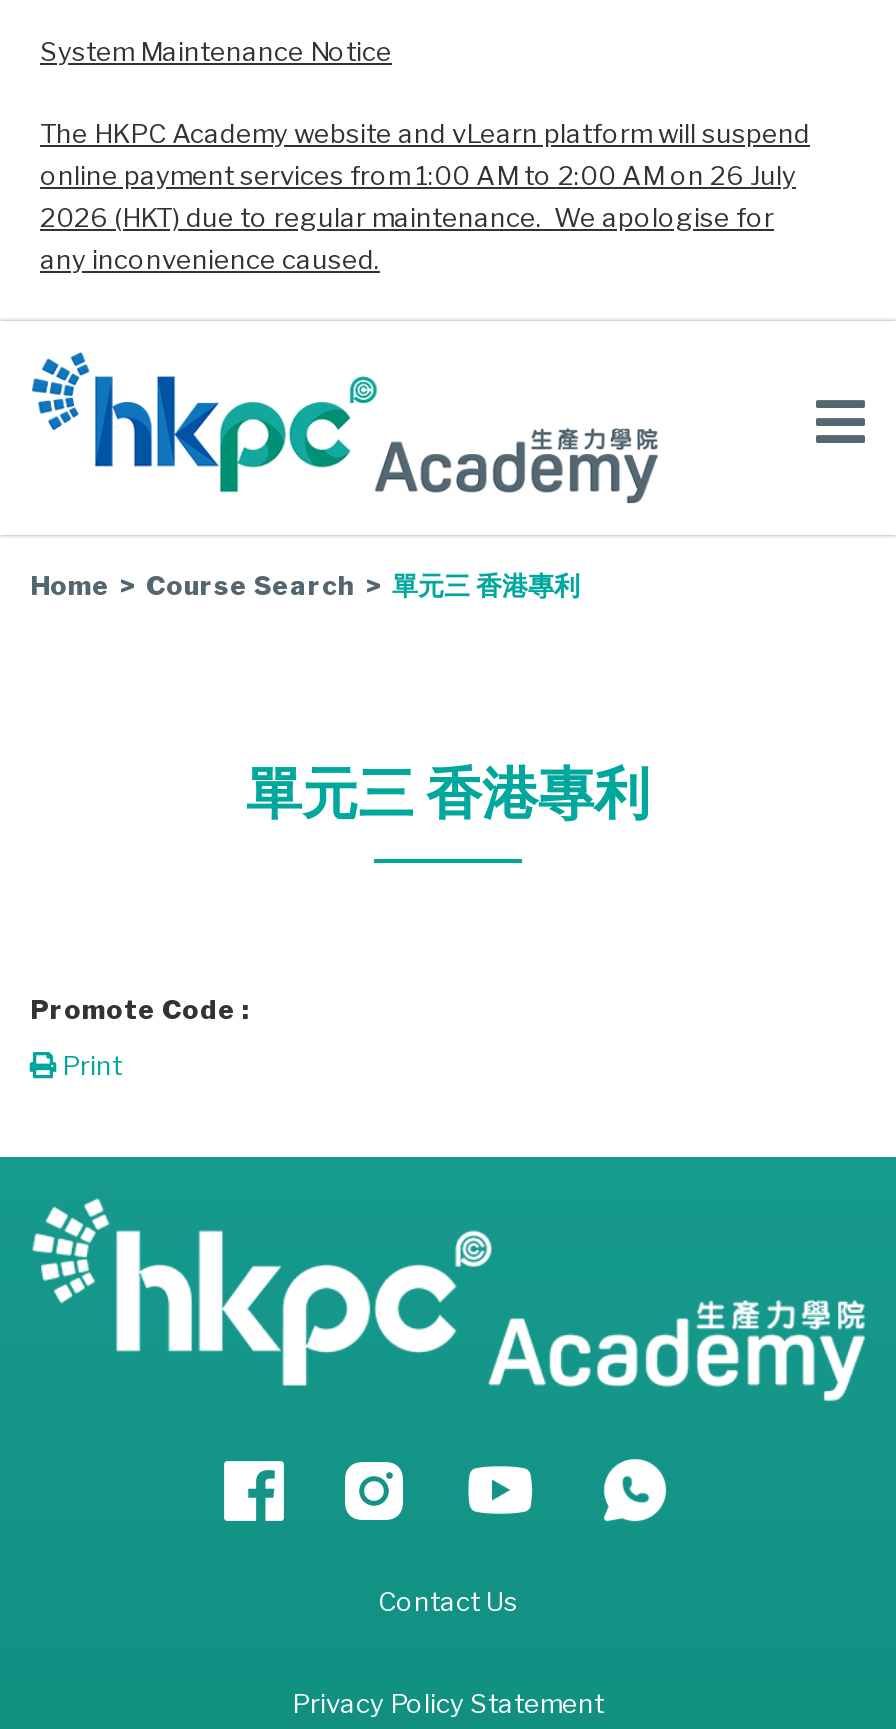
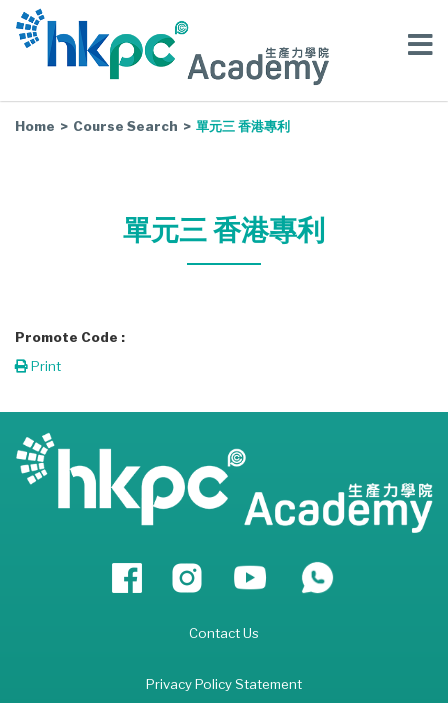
[40,35,810,274] System Maintenance Notice | The HKPC Academy website and vLearn platform will suspend | online payment services from 1:00 AM to 2:00 AM on 26 July | 2026 (HKT) due to regular maintenance. We apologise for | any inconvenience caused. -> none

